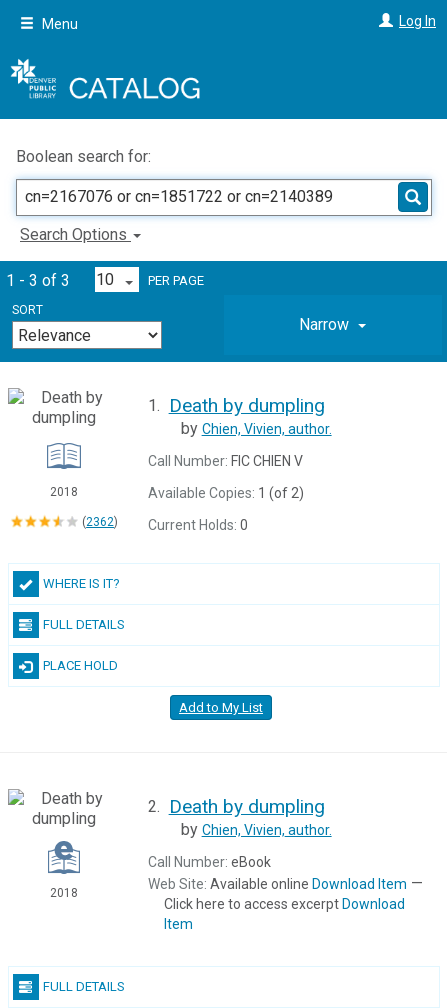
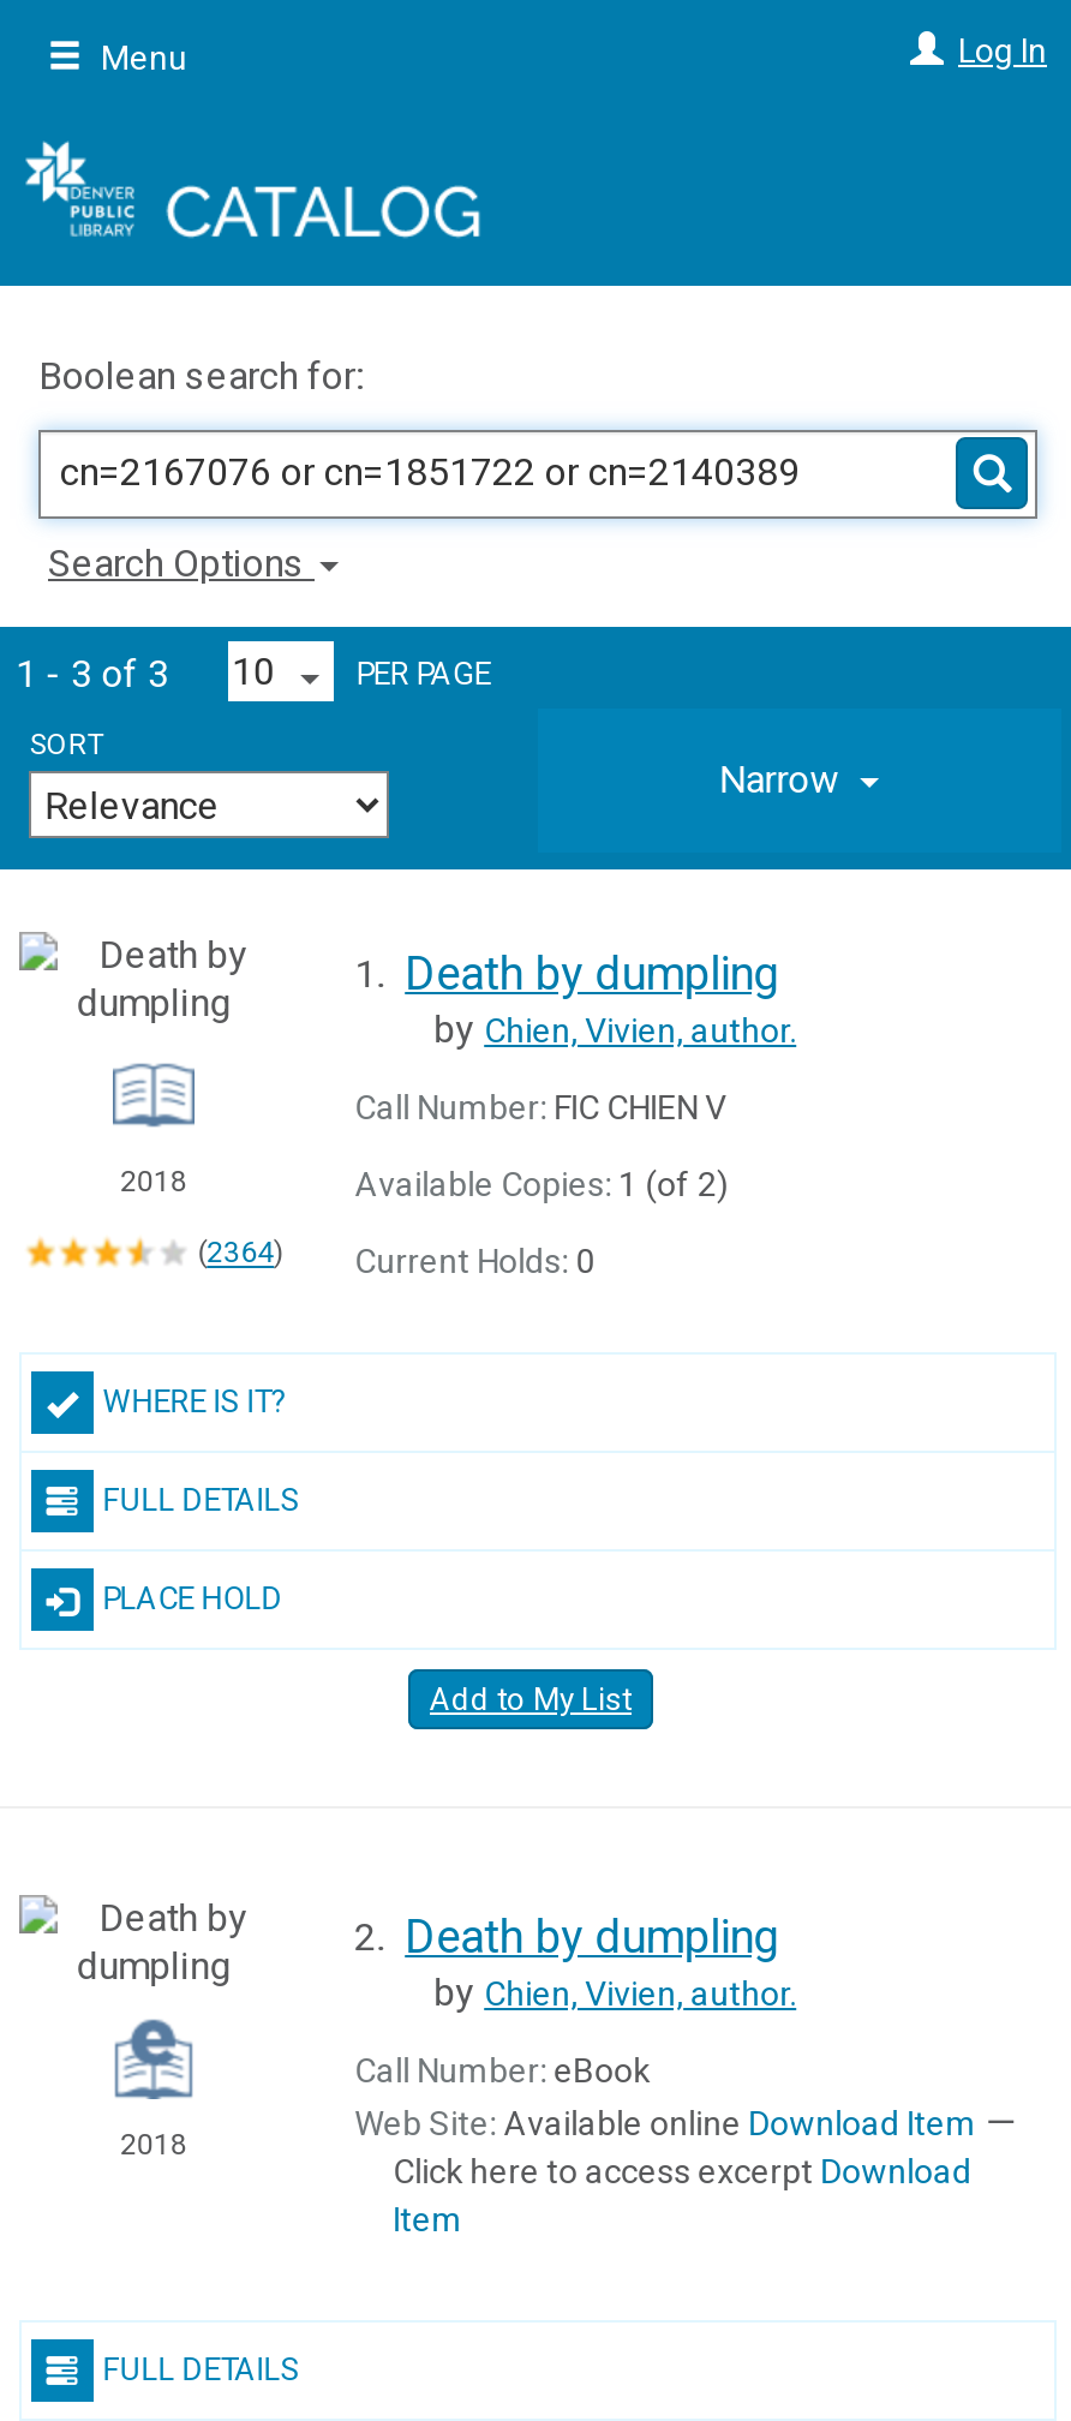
[79,515,118,529] (2362) -> [190,1236,284,1270] (2364)

